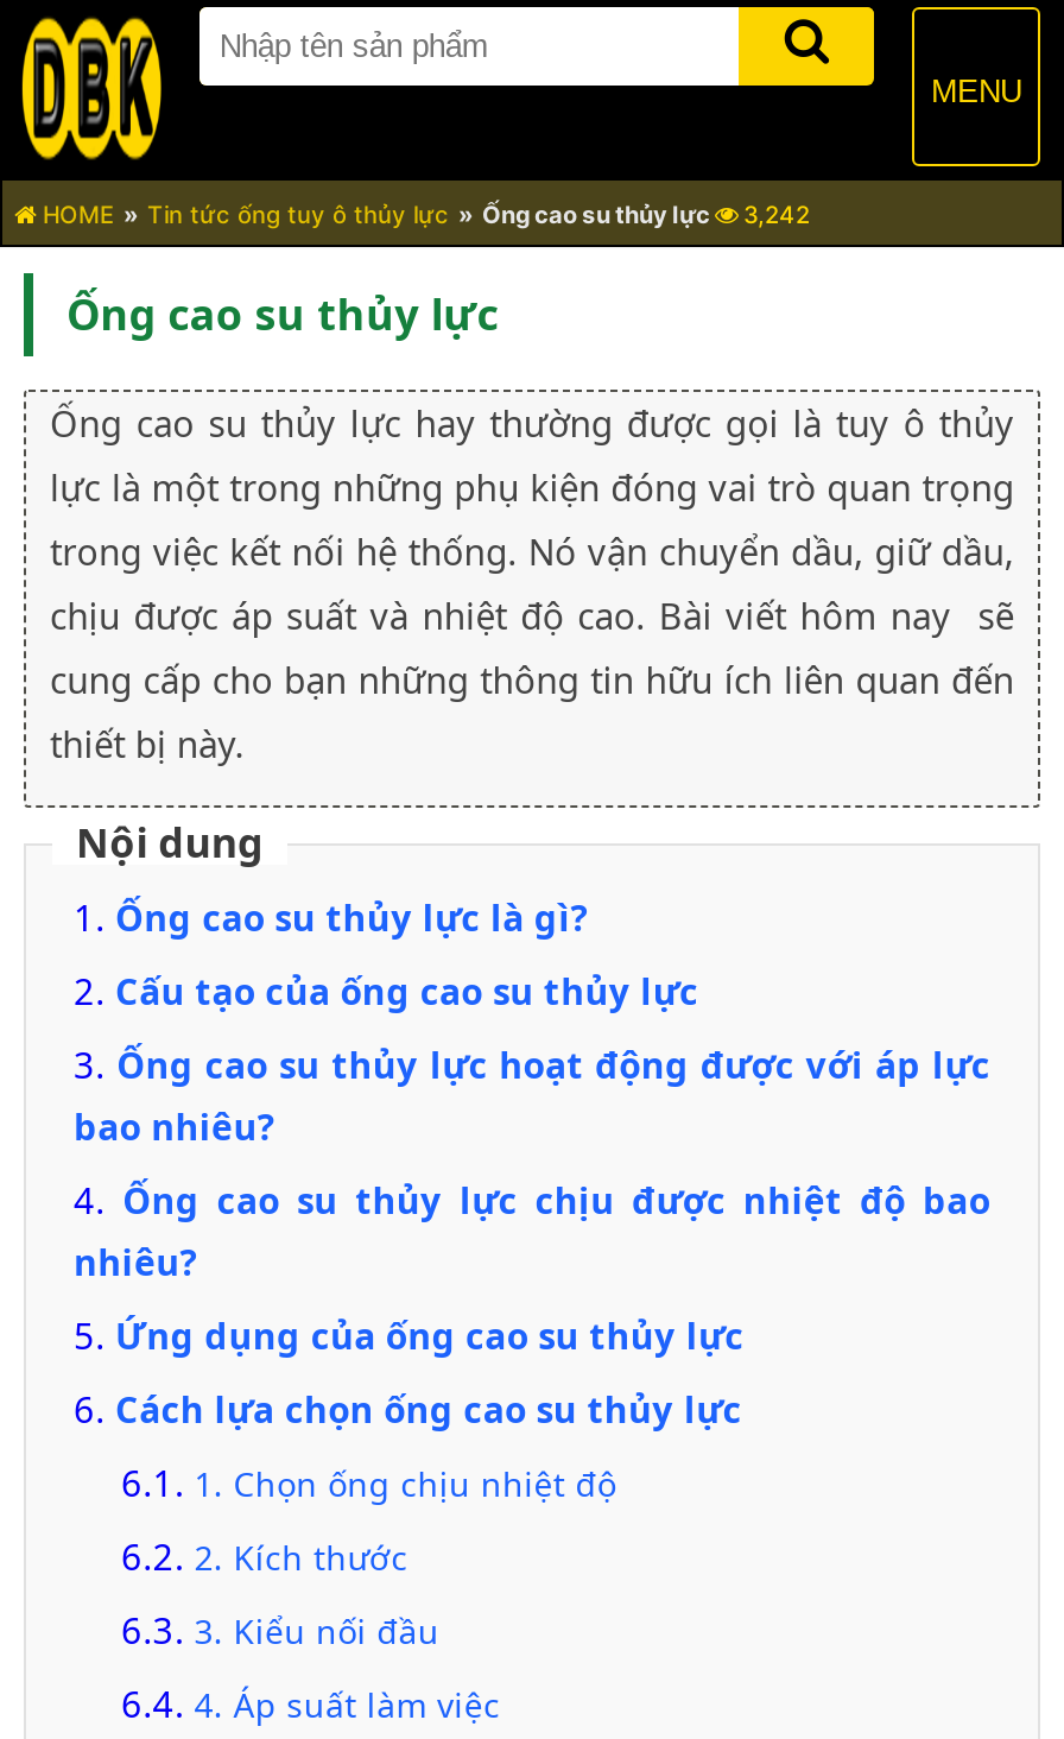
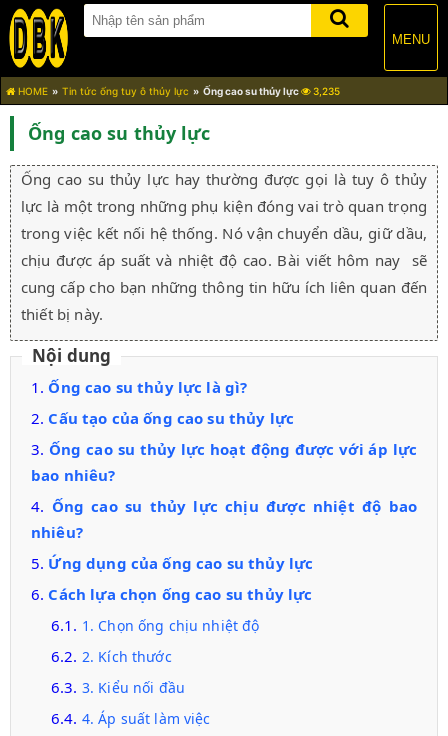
[36,198,810,227] HOME Tin tức ống tuy ô thủy lực Ống cao su thủy lực 3,242 -> [15,84,340,96] HOME Tin tức ống tuy ô thủy lực Ống cao su thủy lực 3,235

